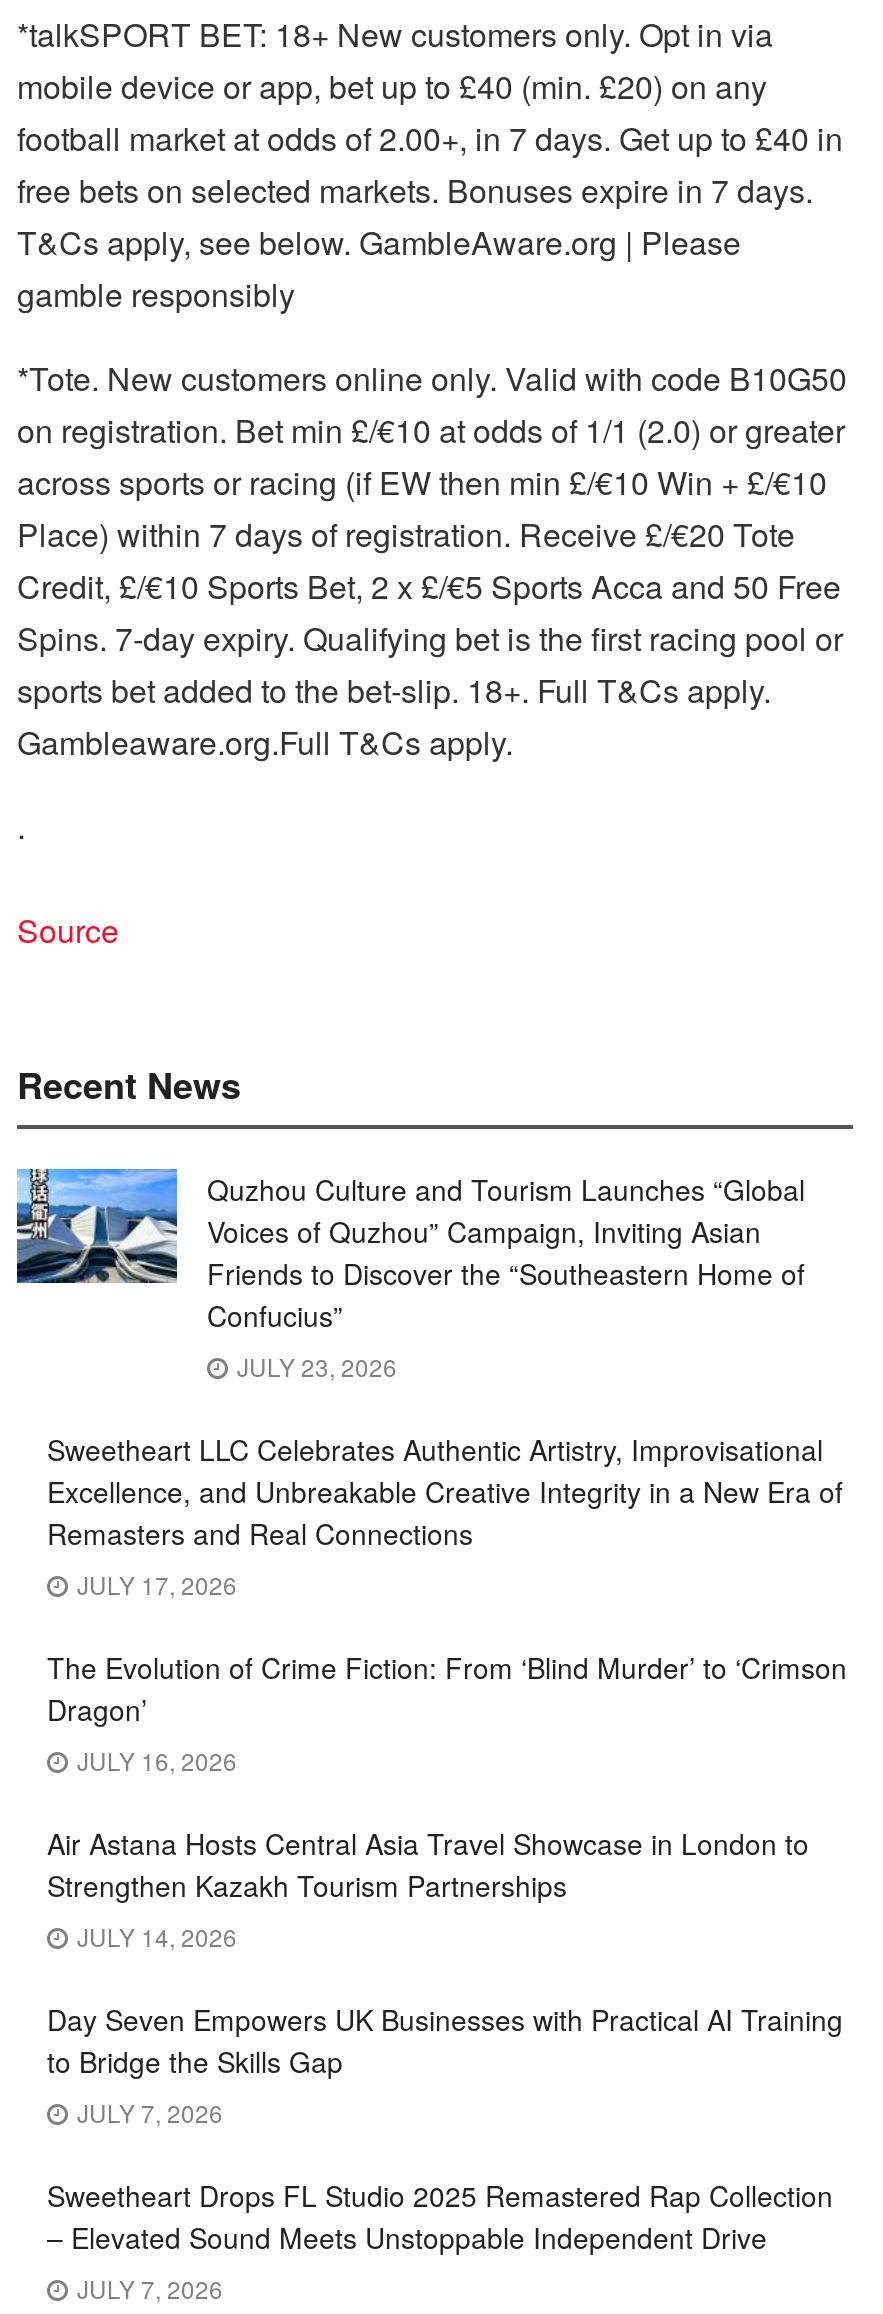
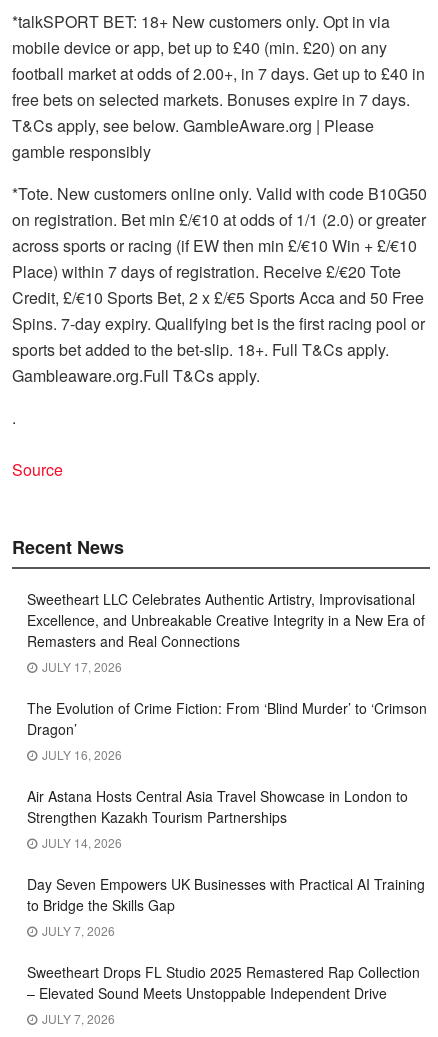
[15,1167,805,1382] [image] | Quzhou Culture and Tourism Launches “Global | Voices of Quzhou” Campaign, Inviting Asian | Friends to Discover the “Southeastern Home of | Confucius” | JULY 23, 2026 -> none

